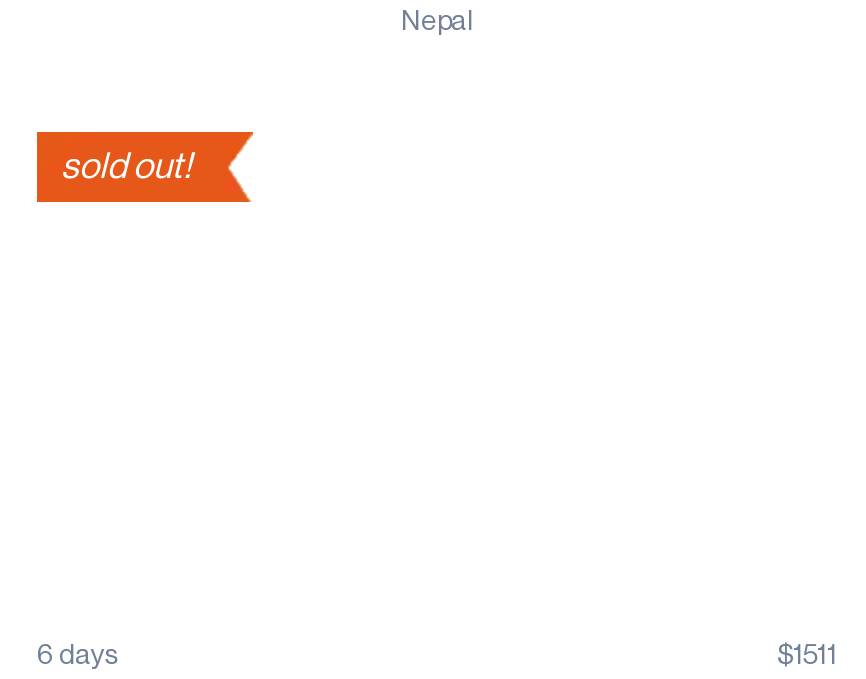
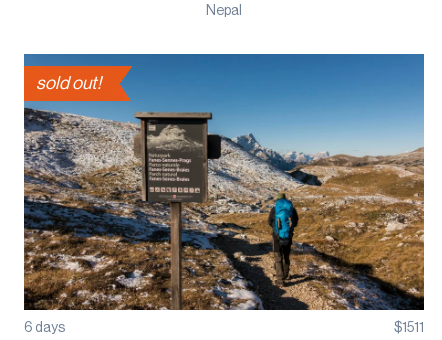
none -> [23,53,425,311] [image]

